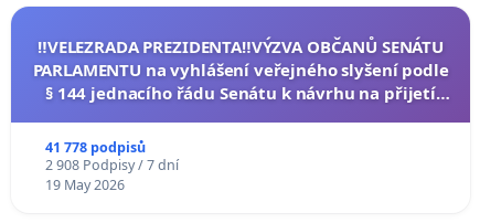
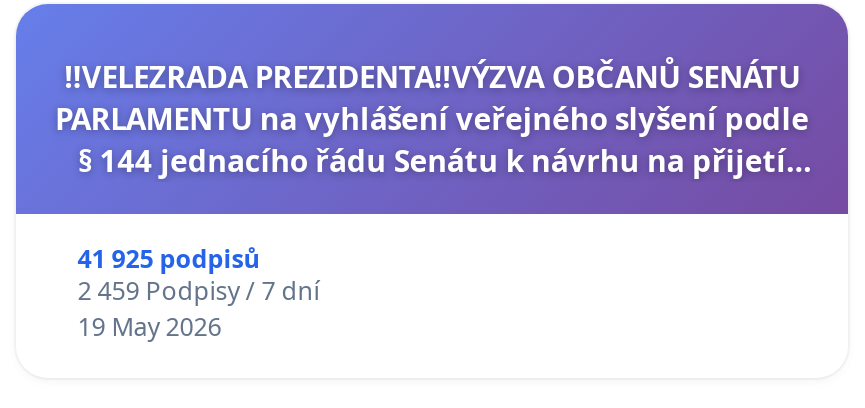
[45,137,145,156] 41 778 podpisů -> [78,242,260,276] 41 925 podpisů
[45,155,179,174] 2 908 Podpisy / 7 dní -> [78,274,320,308] 2 459 Podpisy / 7 dní

